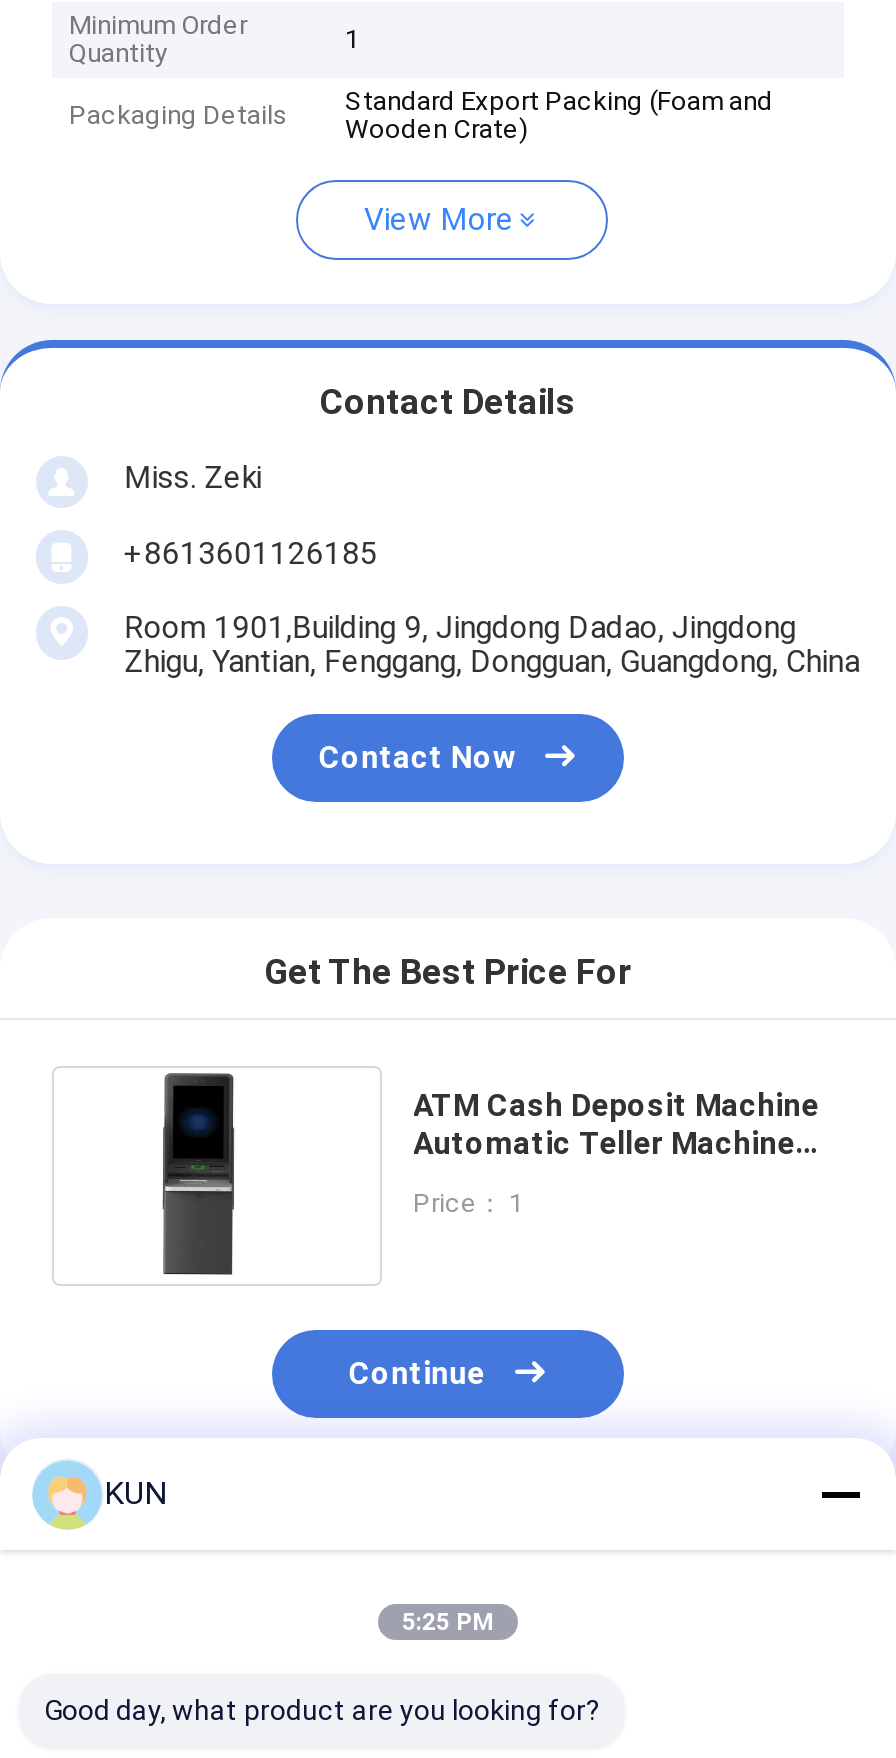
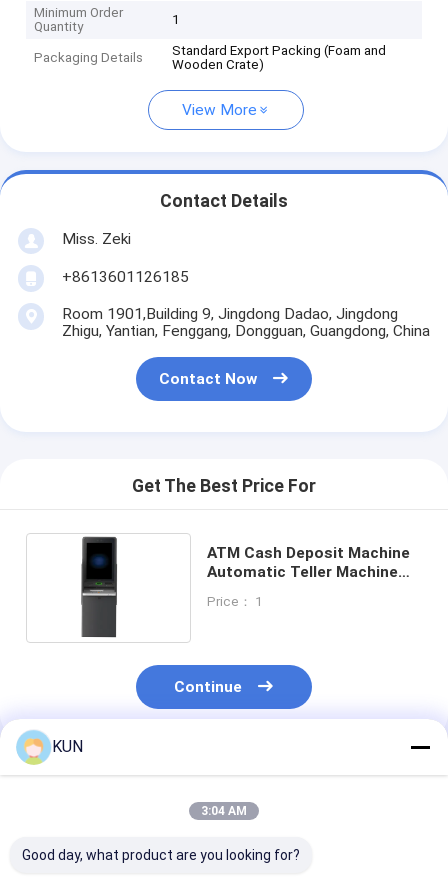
[402,1608,494,1636] 5:25 PM -> [201,804,247,818] 3:04 AM

